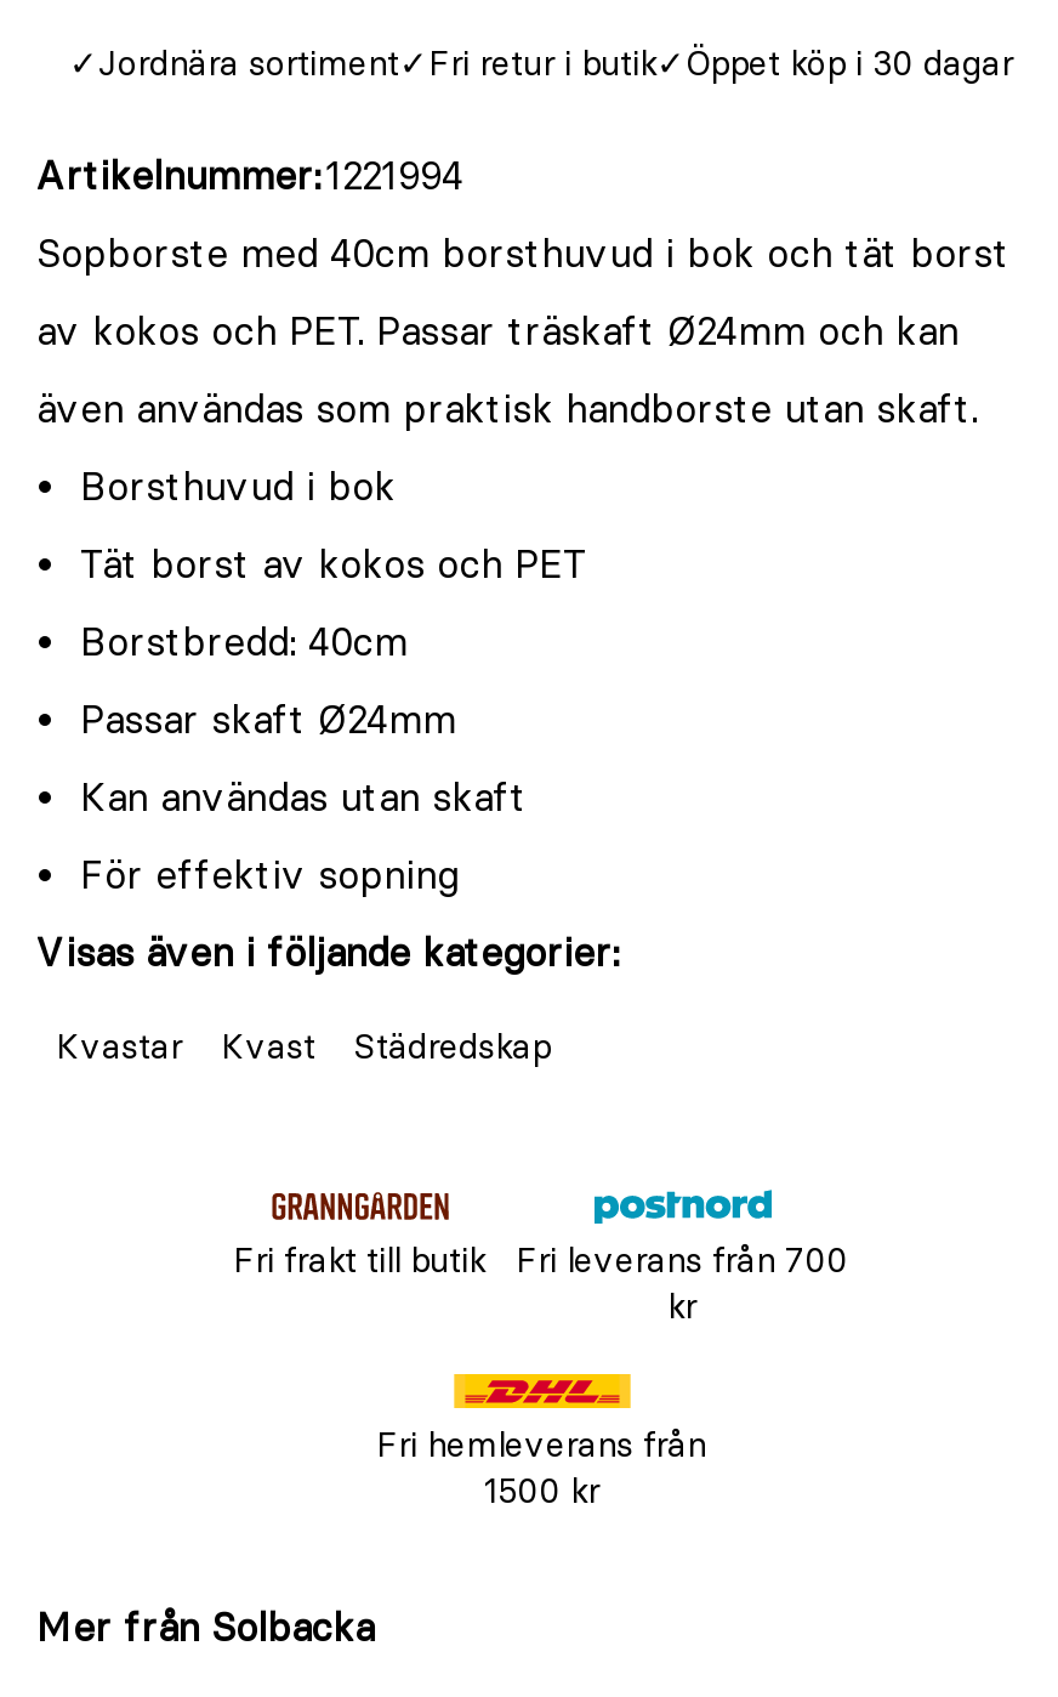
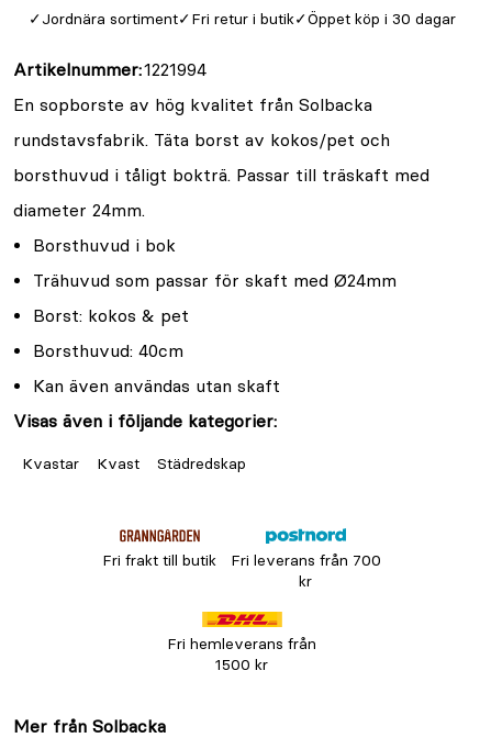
[36,231,1009,432] Sopborste med 40cm borsthuvud i bok och tät borst | av kokos och PET. Passar träskaft Ø24mm och kan | även användas som praktisk handborste utan skaft. -> [13,94,429,221] En sopborste av hög kvalitet från Solbacka | rundstavsfabrik. Täta borst av kokos/pet och | borsthuvud i tåligt bokträ. Passar till träskaft med | diameter 24mm.
moved [80,464,396,510] -> [33,235,176,256]: Borsthuvud i bok
[80,541,587,898] Tät borst av kokos och PET | Borstbredd: 40cm | Passar skaft Ø24mm | Kan användas utan skaft | För effektiv sopning -> [33,270,397,396] Trähuvud som passar för skaft med Ø24mm | Borst: kokos & pet | Borsthuvud: 40cm | Kan även användas utan skaft

